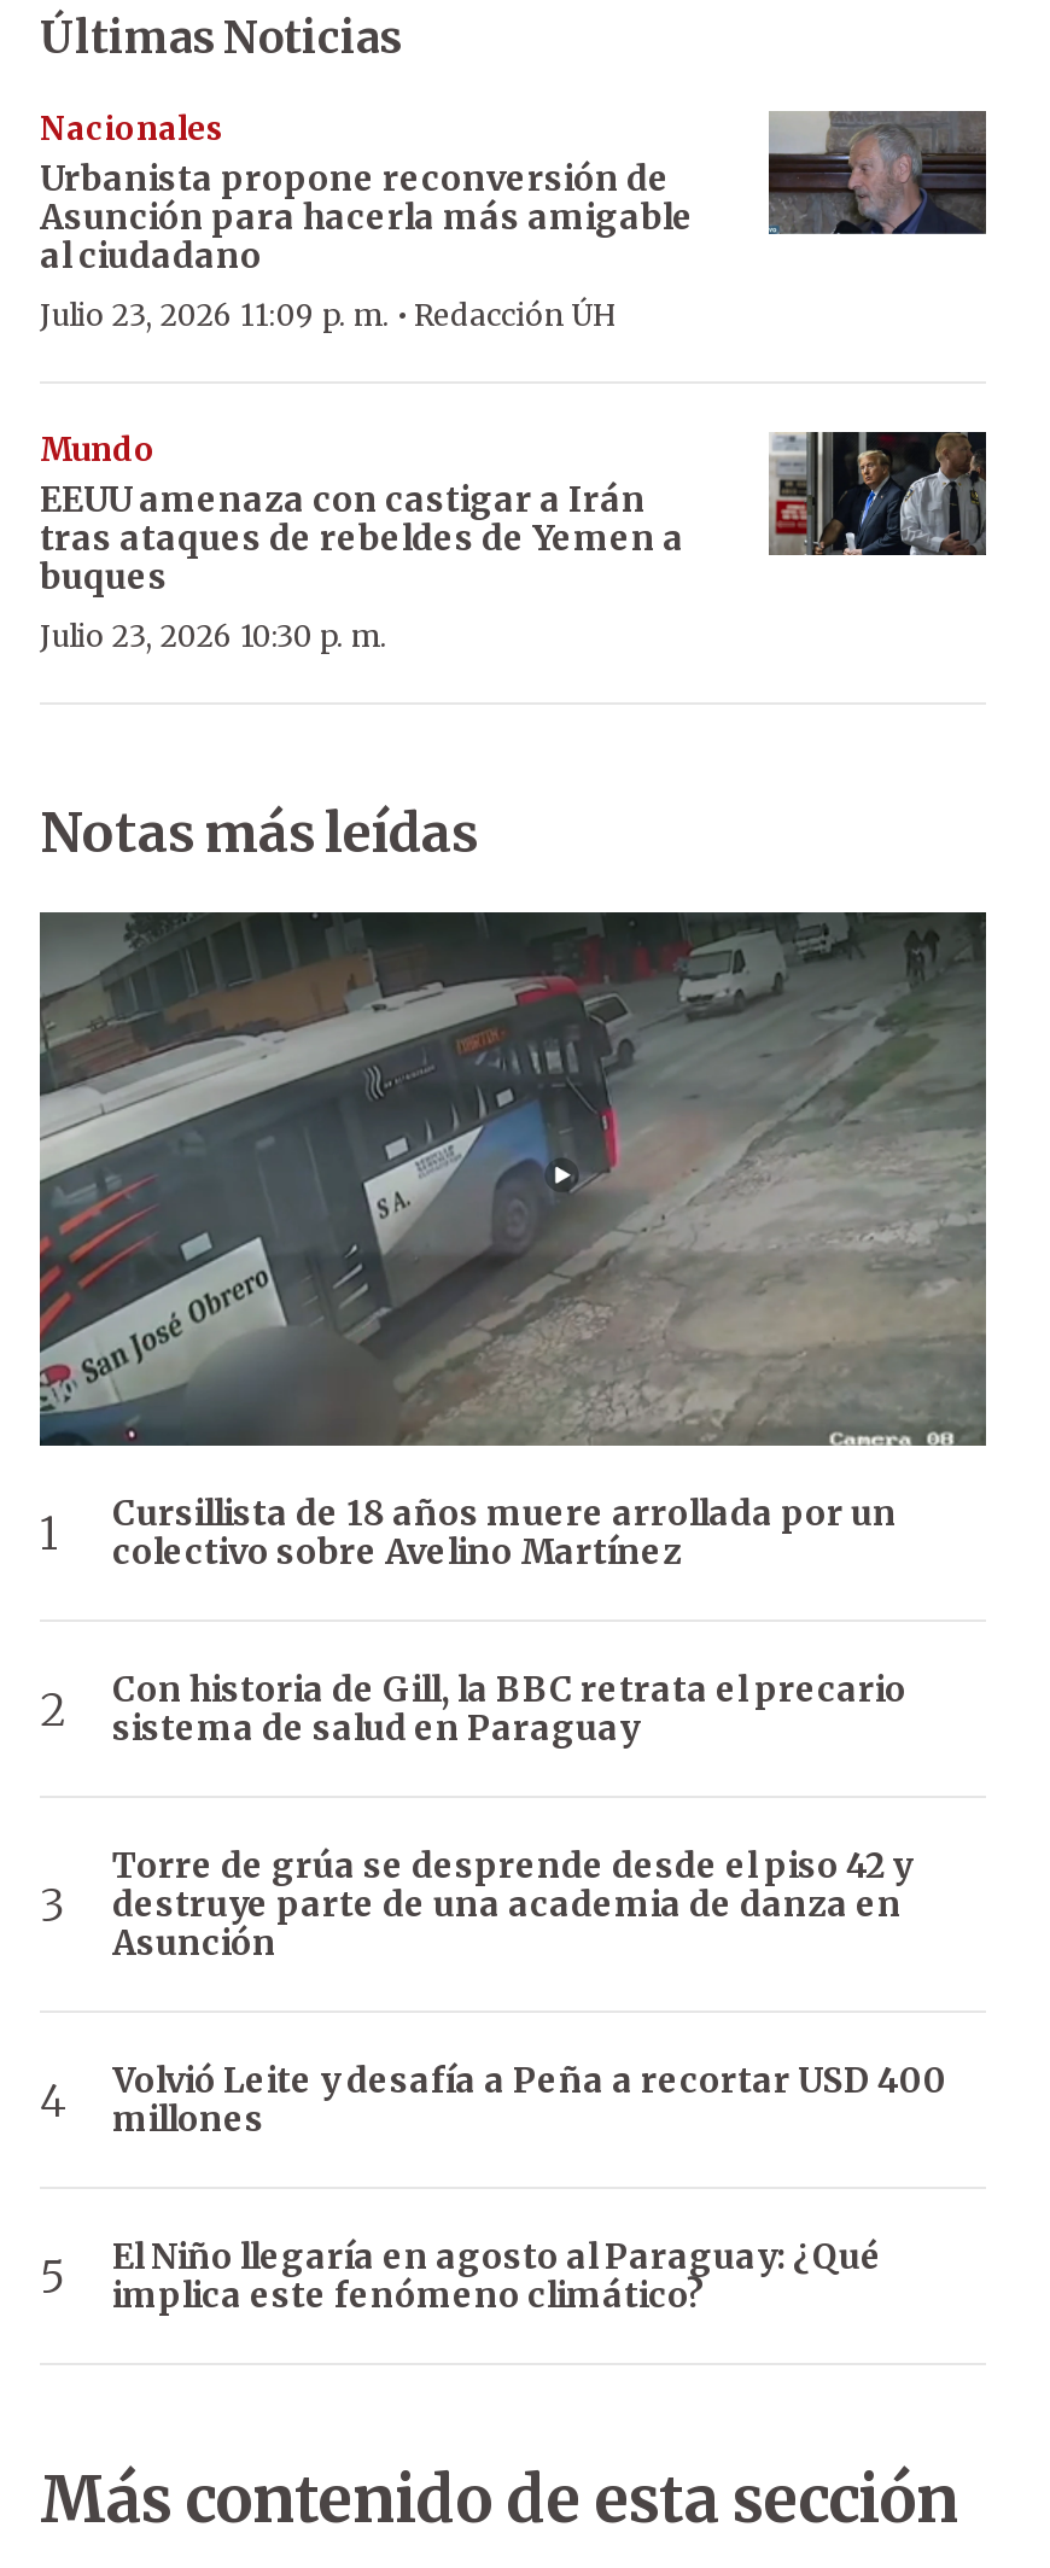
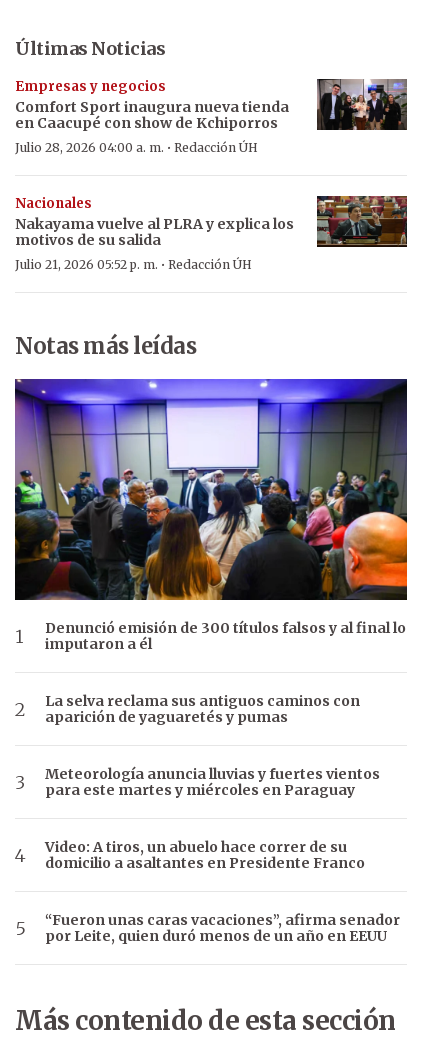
none -> [15,78,289,160] Empresas y negocios | Comfort Sport inaugura nueva tienda | en Caacupé con show de Kchiporros | Julio 28, 2026 04:00 a. m. · Redacción ÚH
moved [40,110,226,151] -> [15,195,92,212]: Nacionales
[769,111,984,237] [image] -> [317,79,407,131] [image]
[40,158,988,655] [image] | Urbanista propone reconversión de | Asunción para hacerla más amigable | al ciudadano | Julio 23, 2026 11:09 p. m. · Redacción ÚH | Mundo | EEUU amenaza con castigar a Irán | tras ataques de rebeldes de Yemen a | buques | Julio 23, 2026 10:30 p. m. -> [15,196,407,277] [image] | Nakayama vuelve al PLRA y explica los | motivos de su salida | Julio 21, 2026 05:52 p. m. · Redacción ÚH
[37,910,988,1574] [image] | Cursillista de 18 años muere arrollada por un | colectivo sobre Avelino Martínez -> [14,378,408,653] [image] | Denunció emisión de 300 títulos falsos y al final lo | imputaron a él
[112,1668,906,1750] Con historia de Gill, la BBC retrata el precario | sistema de salud en Paraguay -> [45,692,360,726] La selva reclama sus antiguos caminos con | aparición de yaguaretés y pumas
[112,1844,911,1965] Torre de grúa se desprende desde el piso 42 y | destruye parte de una academia de danza en | Asunción -> [45,765,380,799] Meteorología anuncia lluvias y fuertes vientos | para este martes y miércoles en Paraguay
[112,2059,947,2141] Volvió Leite y desafía a Peña a recortar USD 400 | millones -> [45,838,365,872] Video: A tiros, un abuelo hace correr de su | domicilio a asaltantes en Presidente Franco
[112,2235,882,2317] El Niño llegaría en agosto al Paraguay: ¿Qué | implica este fenómeno climático? -> [45,911,400,945] “Fueron unas caras vacaciones”, afirma senador | por Leite, quien duró menos de un año en EEUU

